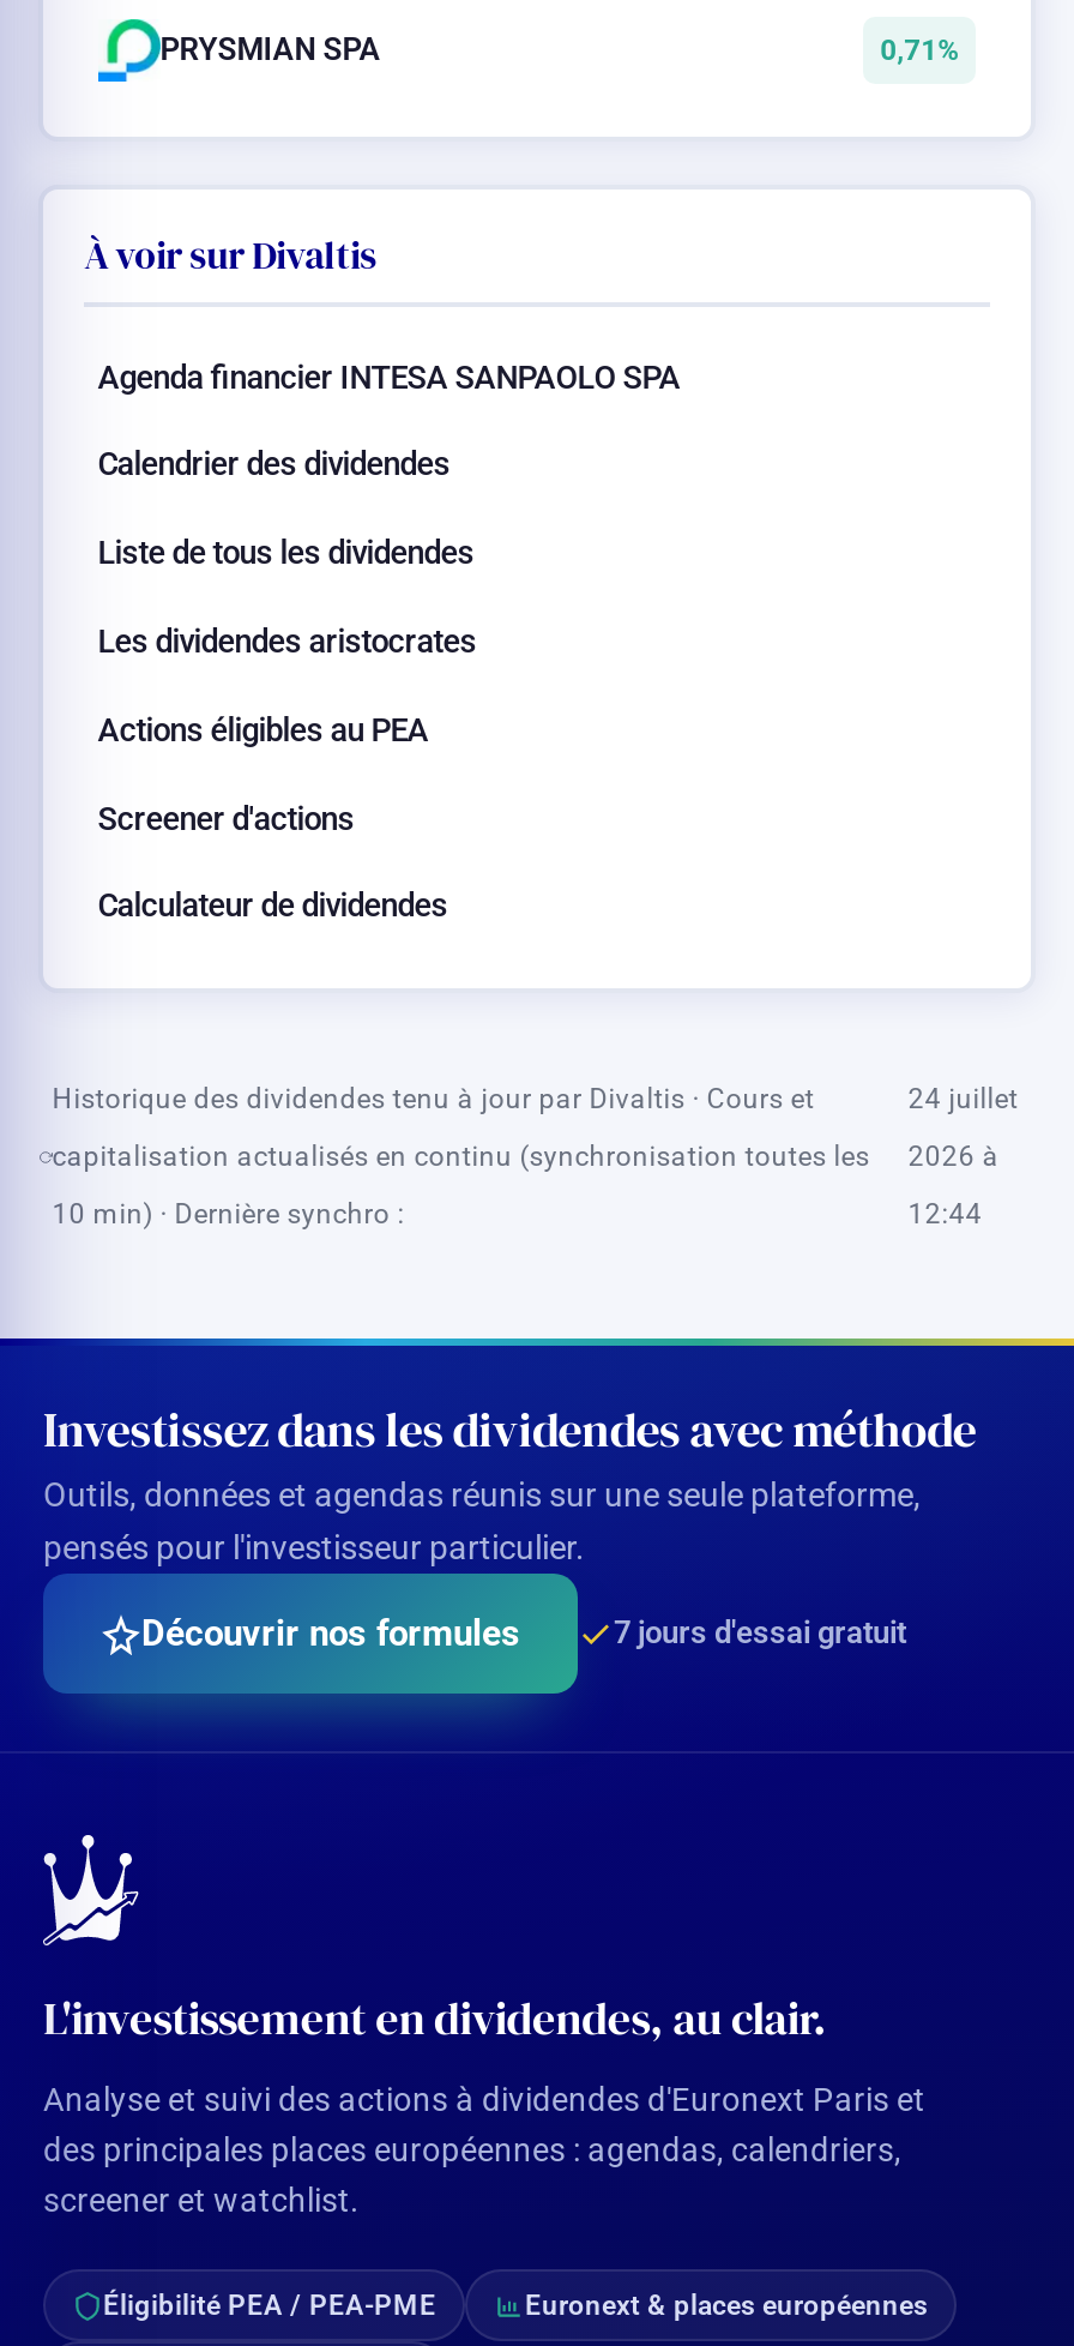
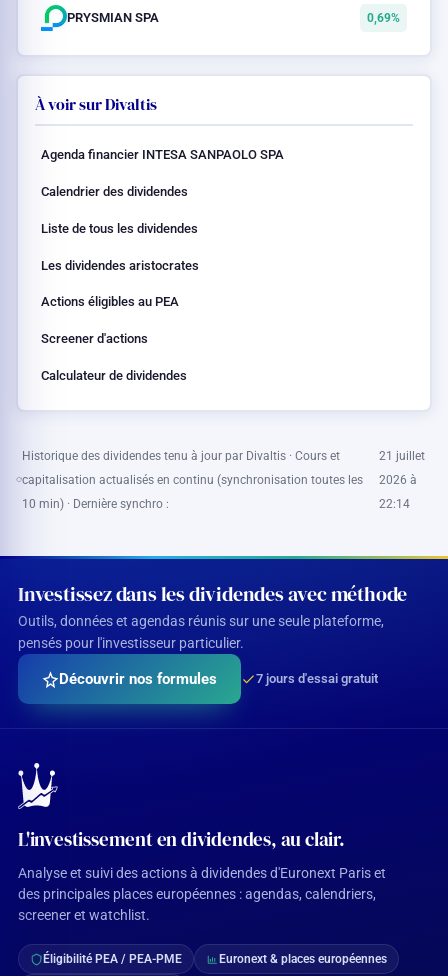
[880,33,959,67] 0,71% -> [367,11,400,25] 0,69%
[908,1083,1018,1116] 24 juillet -> [379,449,425,463] 21 juillet
[908,1198,982,1231] 12:44 -> [379,497,410,511] 22:14

